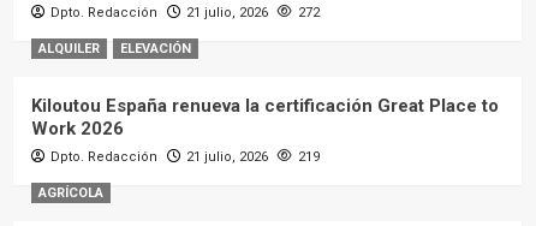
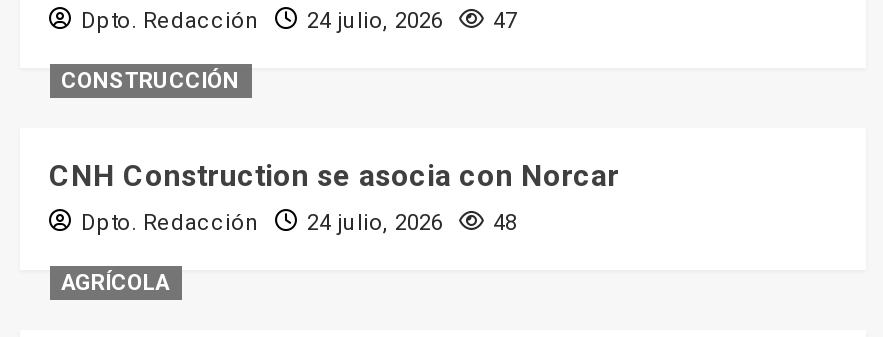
[186,5,319,20] 21 julio, 2026 | 272 -> [307,8,517,34] 24 julio, 2026 | 47
[38,41,190,56] ALQUILER | ELEVACIÓN -> [61,68,239,94] CONSTRUCCIÓN
[31,95,498,139] Kiloutou España renueva la certificación Great Place to | Work 2026 -> [49,158,619,194] CNH Construction se asocia con Norcar
[186,149,267,165] 21 julio, 2026 -> [307,210,443,236] 24 julio, 2026
[297,149,319,165] 219 -> [493,210,517,236] 48

